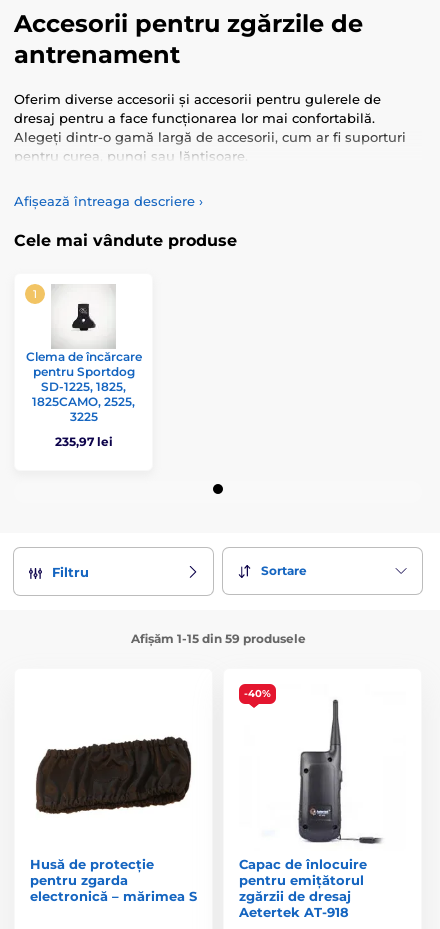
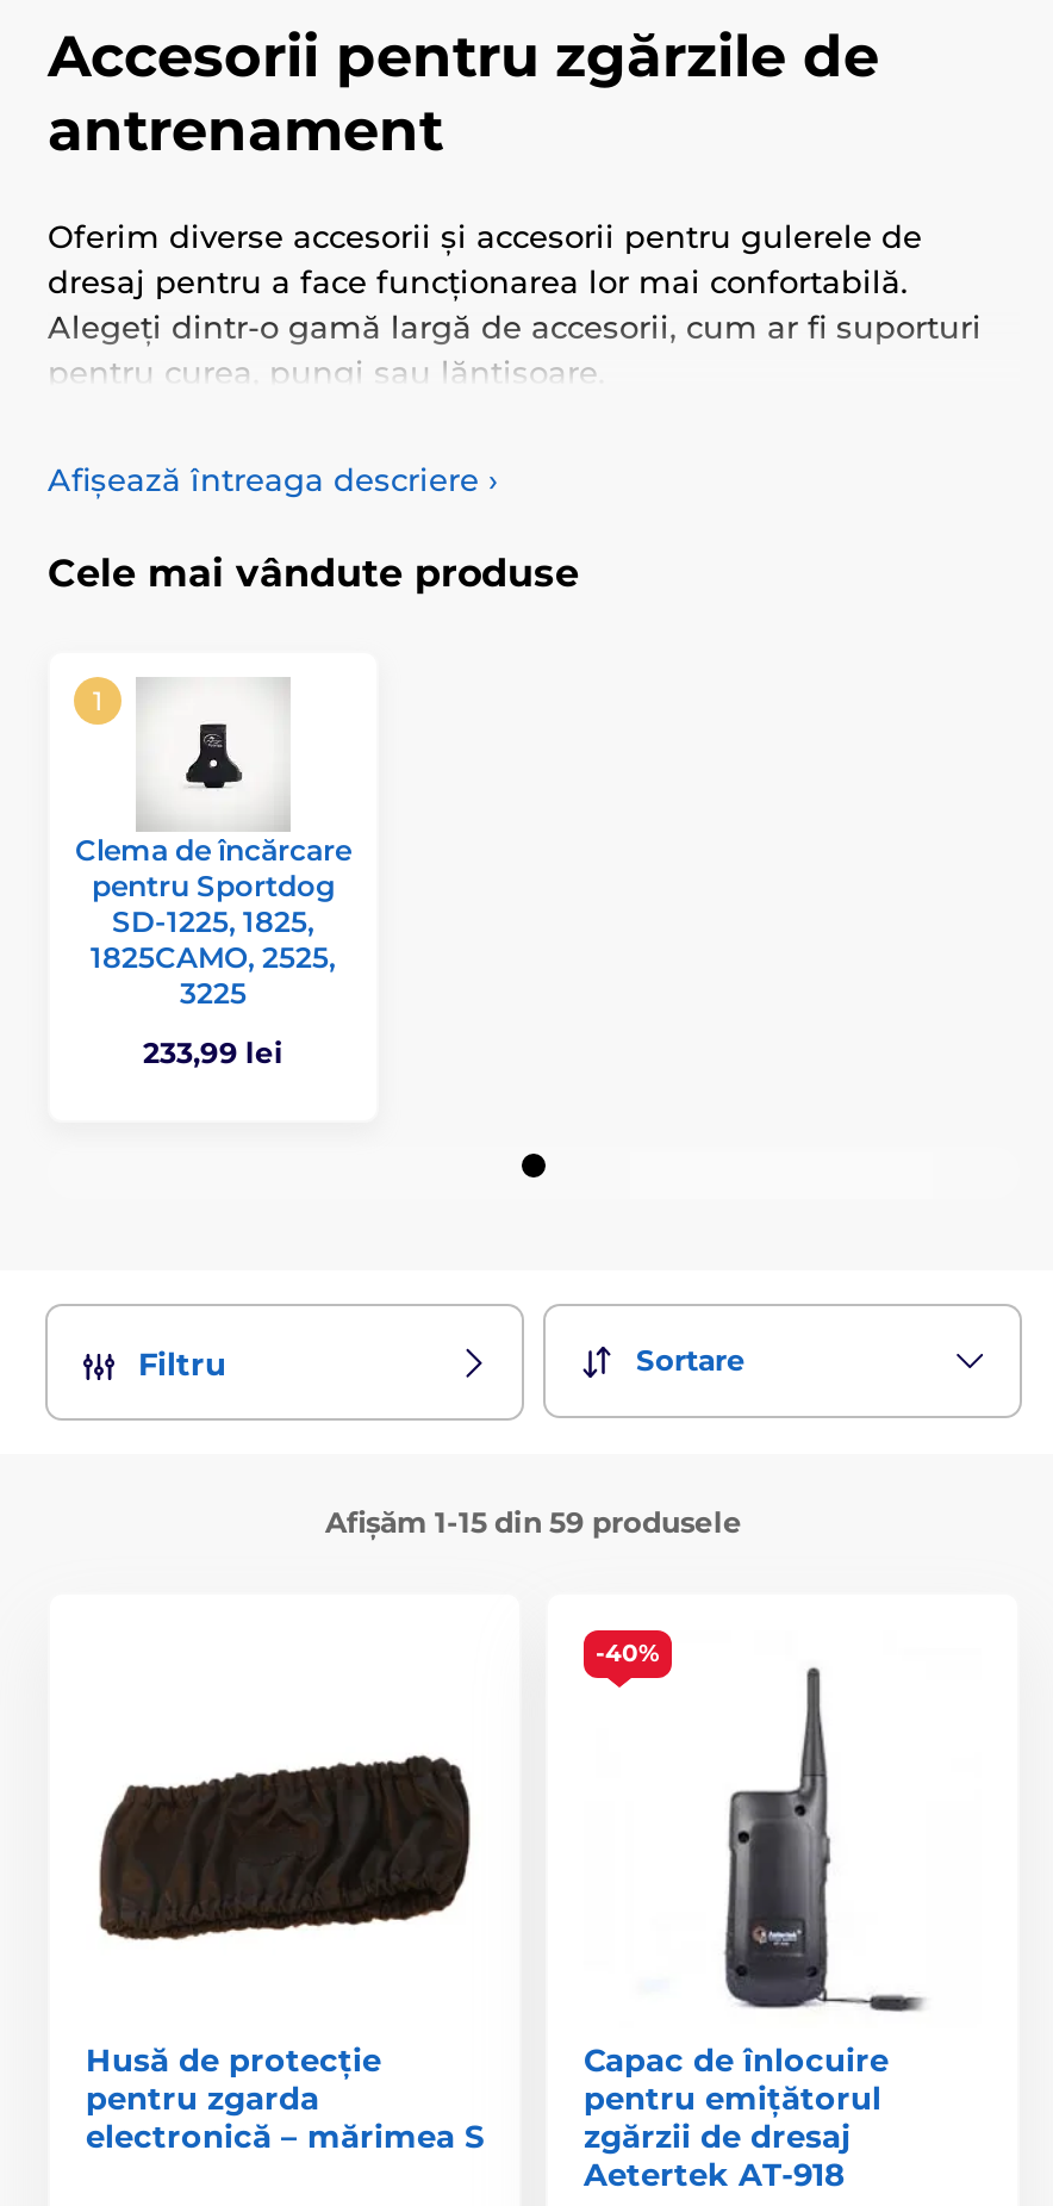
[54,434,112,449] 235,97 lei -> [143,1034,283,1070] 233,99 lei

